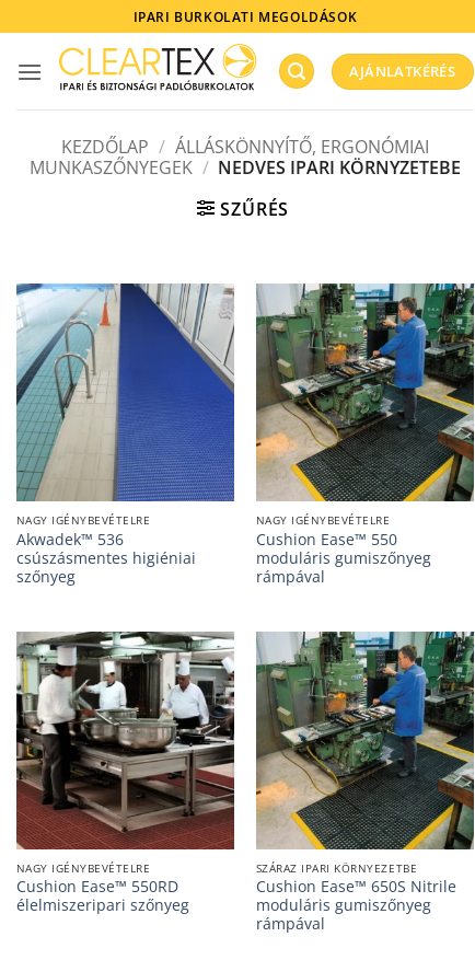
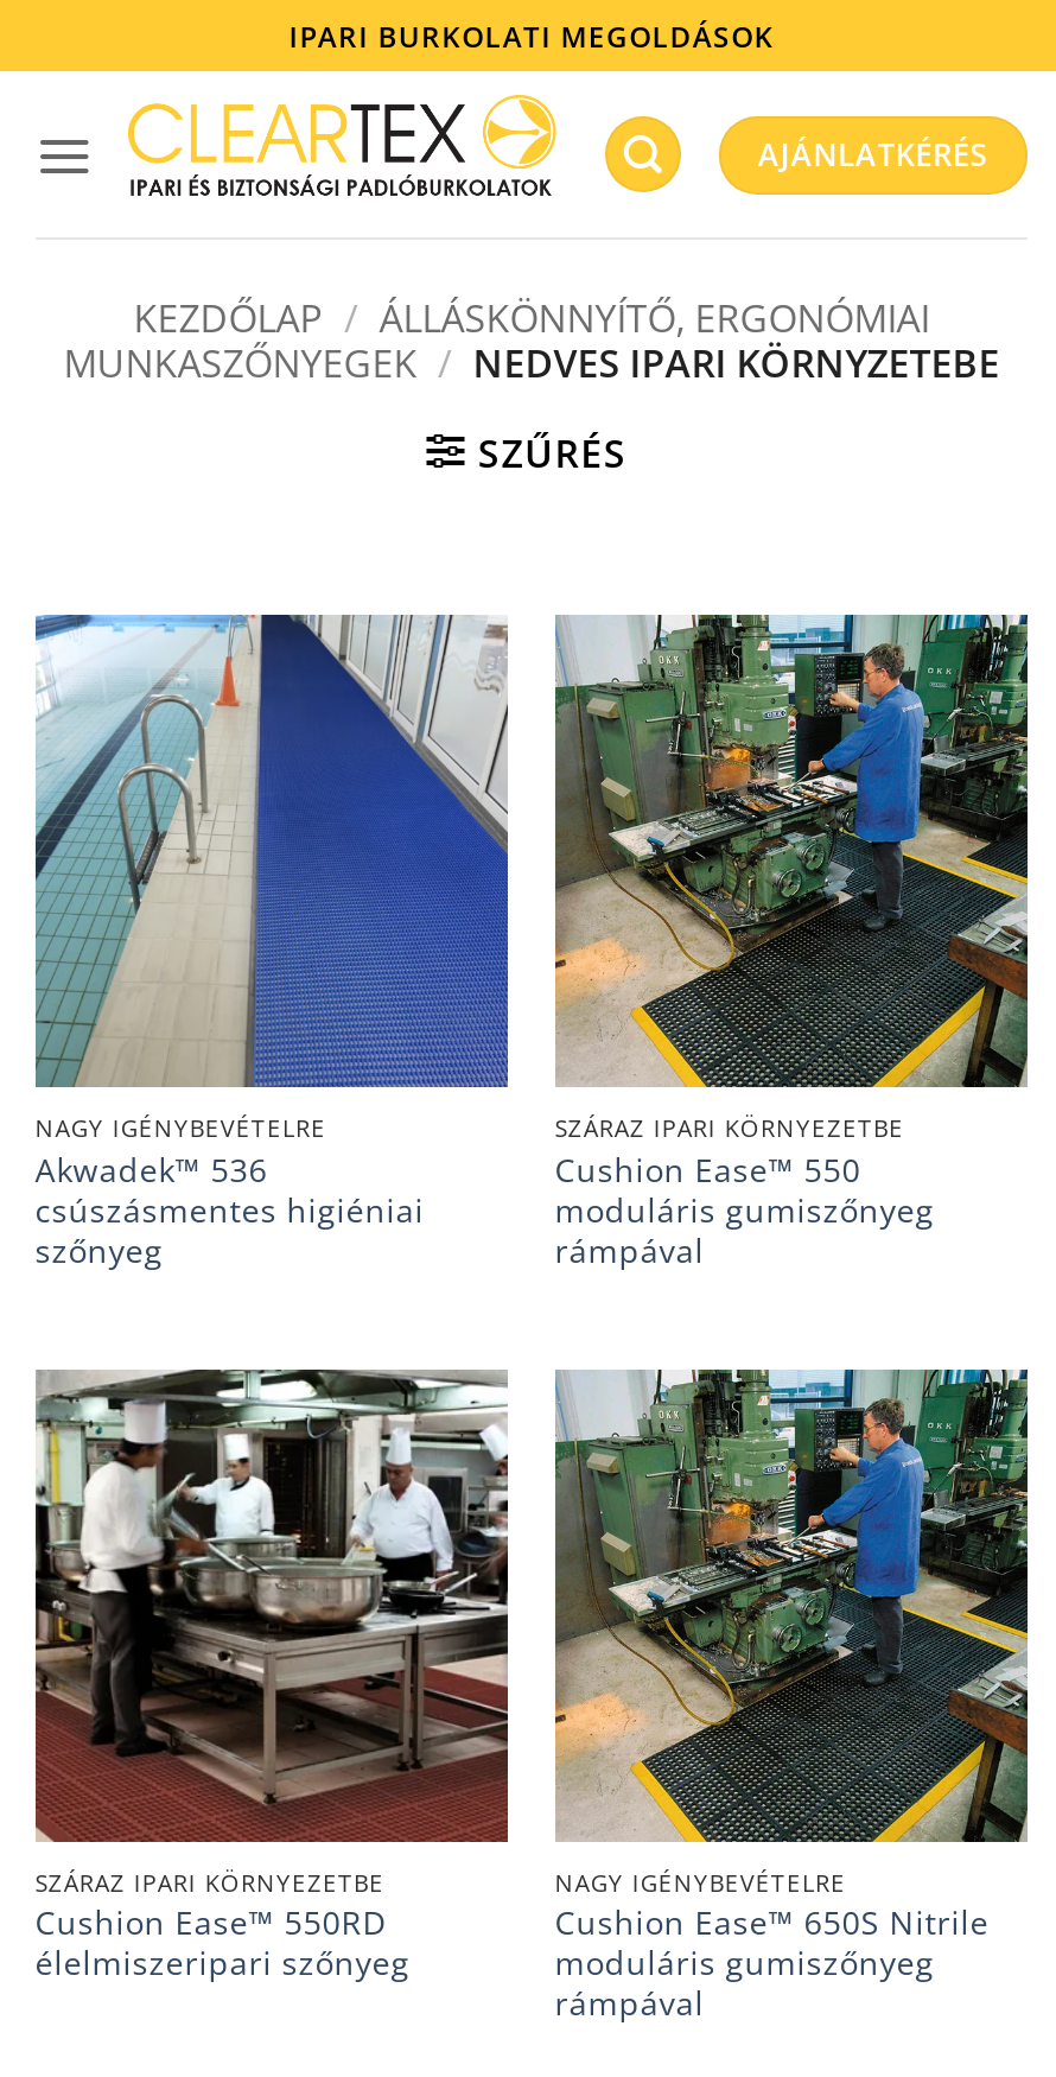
[256,512,390,528] NAGY IGÉNYBEVÉTELRE -> [555,1111,904,1144] SZÁRAZ IPARI KÖRNYEZETBE
[16,860,150,875] NAGY IGÉNYBEVÉTELRE -> [35,1865,384,1898] SZÁRAZ IPARI KÖRNYEZETBE
[256,860,417,875] SZÁRAZ IPARI KÖRNYEZETBE -> [555,1865,846,1898] NAGY IGÉNYBEVÉTELRE

